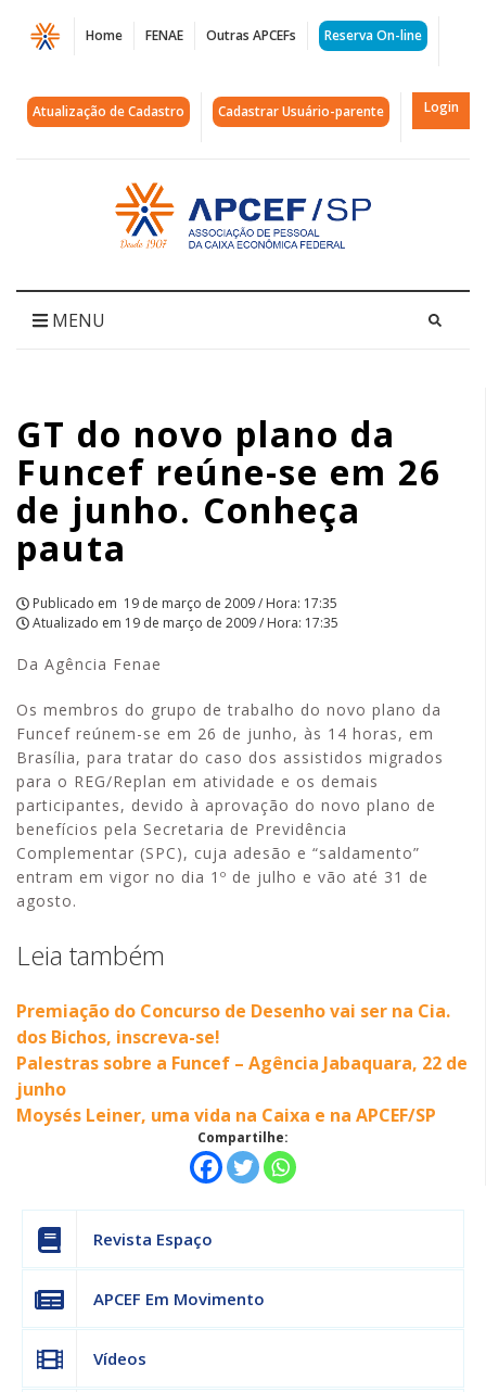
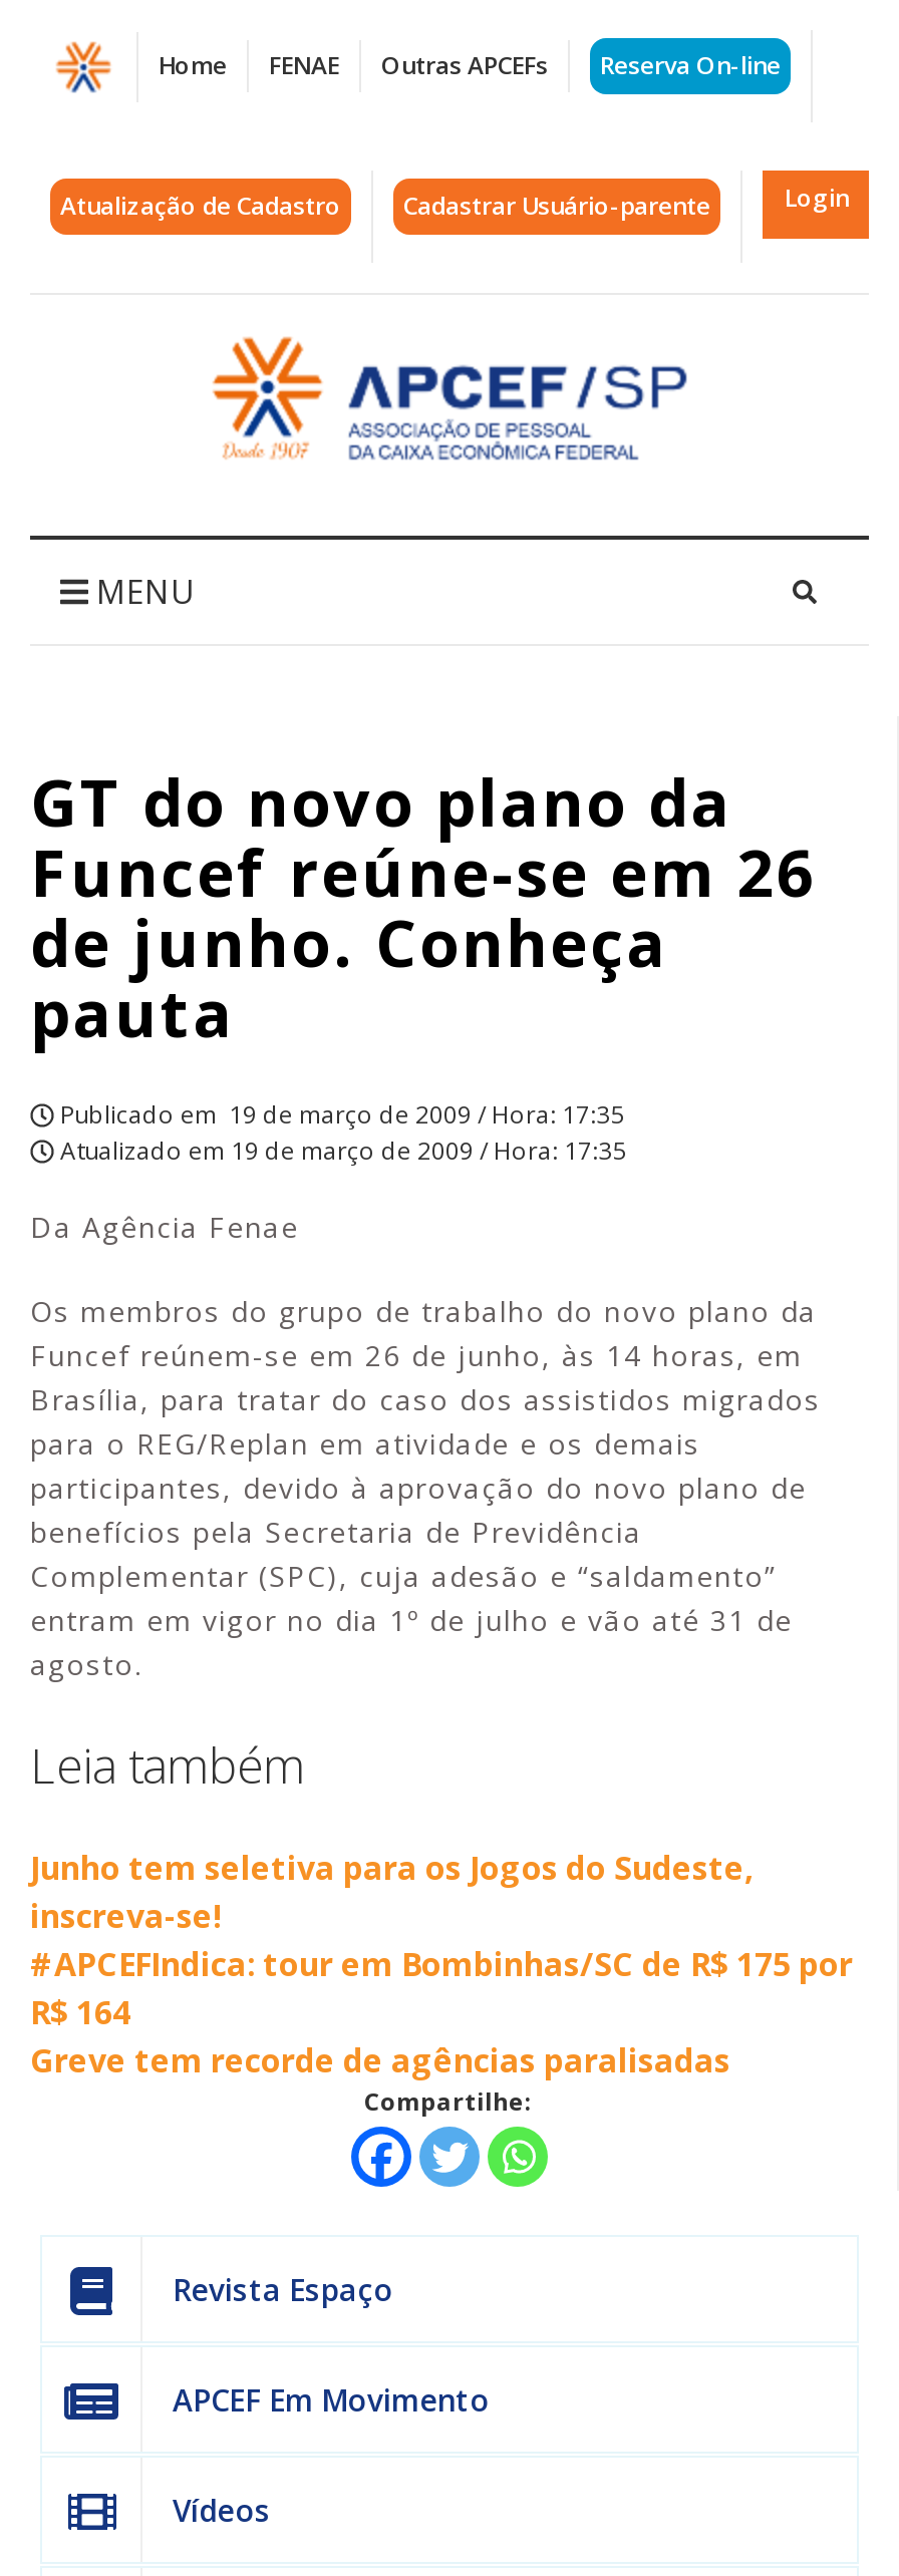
[16,999,468,1127] Premiação do Concurso de Desenho vai ser na Cia. | dos Bichos, inscreva-se! | Palestras sobre a Funcef – Agência Jabaquara, 22 de | junho | Moysés Leiner, uma vida na Caixa e na APCEF/SP -> [30,1846,853,2082] Junho tem seletiva para os Jogos do Sudeste, | inscreva-se! | #APCEFIndica: tour em Bombinhas/SC de R$ 175 por | R$ 164 | Greve tem recorde de agências paralisadas

